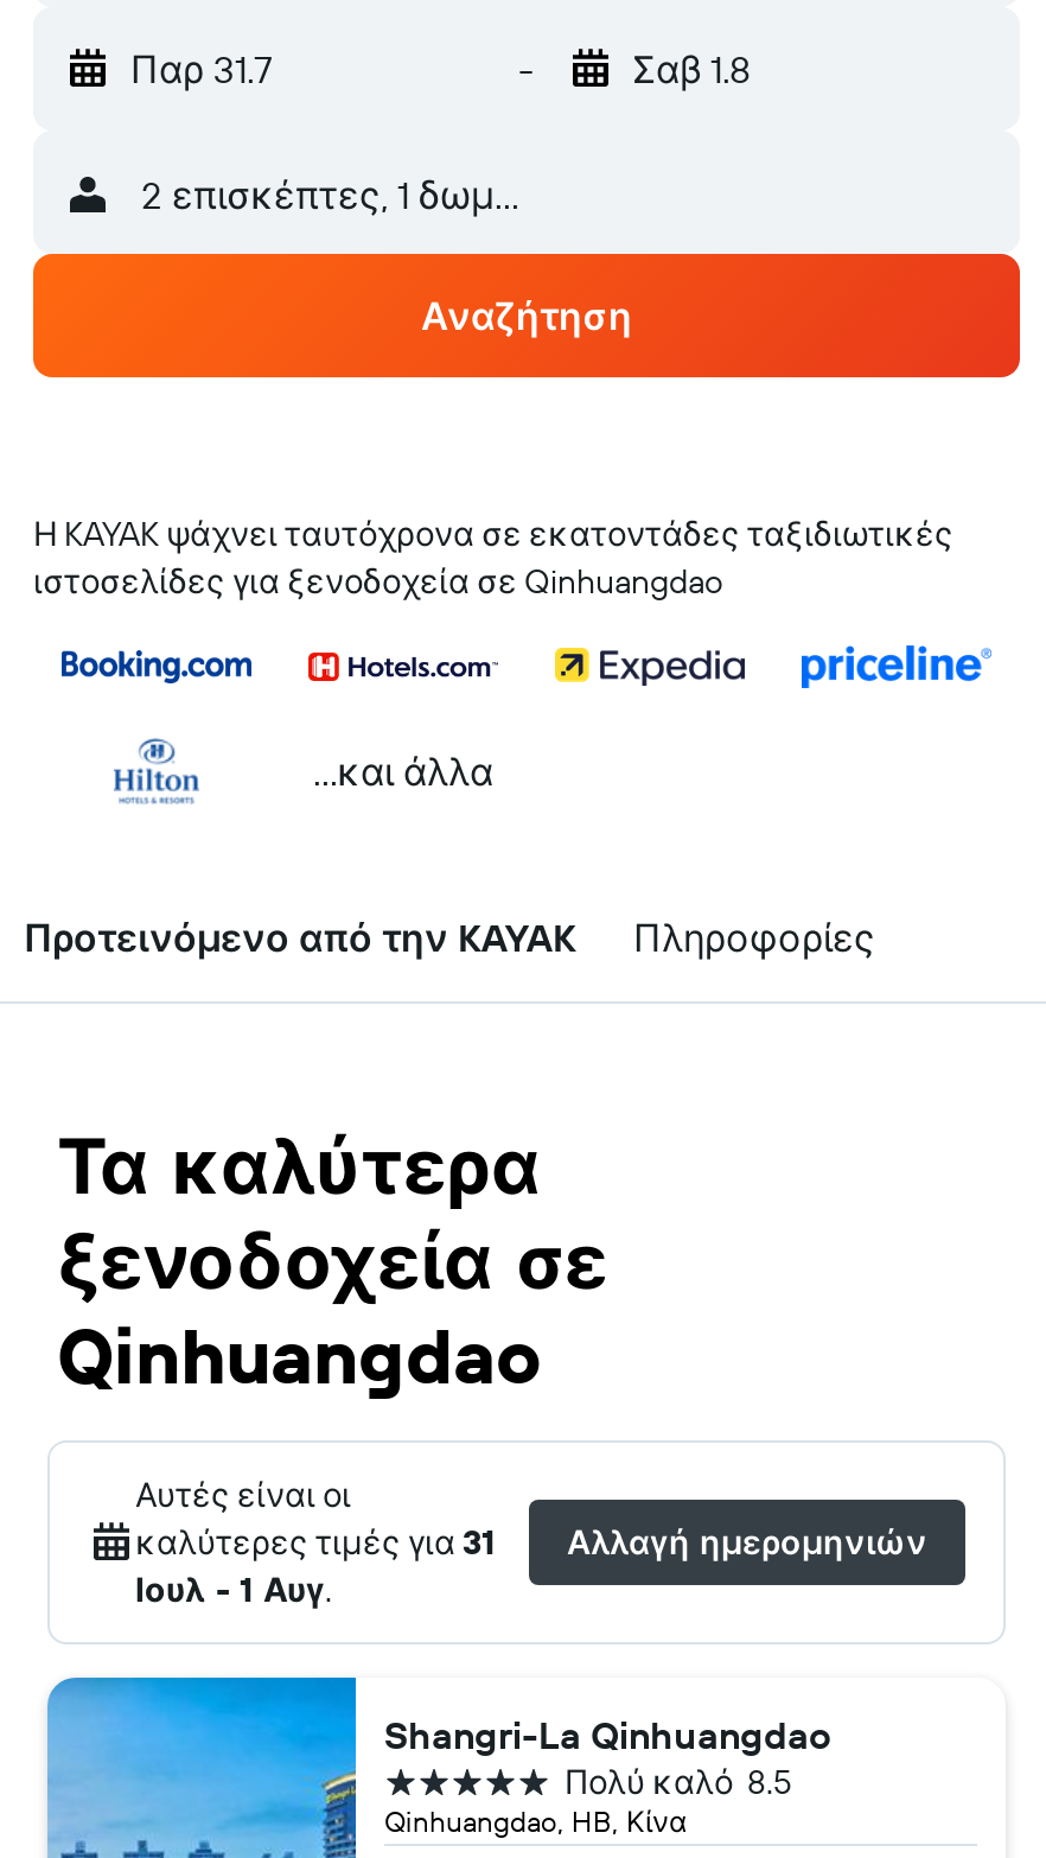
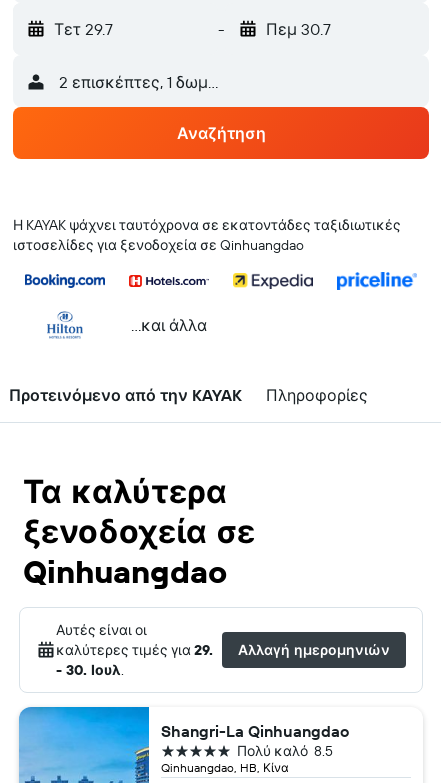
[130,45,273,93] Παρ 31.7 -> [54,19,113,39] Τετ 29.7
[632,45,751,93] Σαβ 1.8 -> [265,19,330,39] Πεμ 30.7
[135,1521,496,1611] καλύτερες τιμές για 31 | Ιουλ - 1 Αυγ. -> [56,641,213,679] καλύτερες τιμές για 29. | - 30. Ιουλ.

